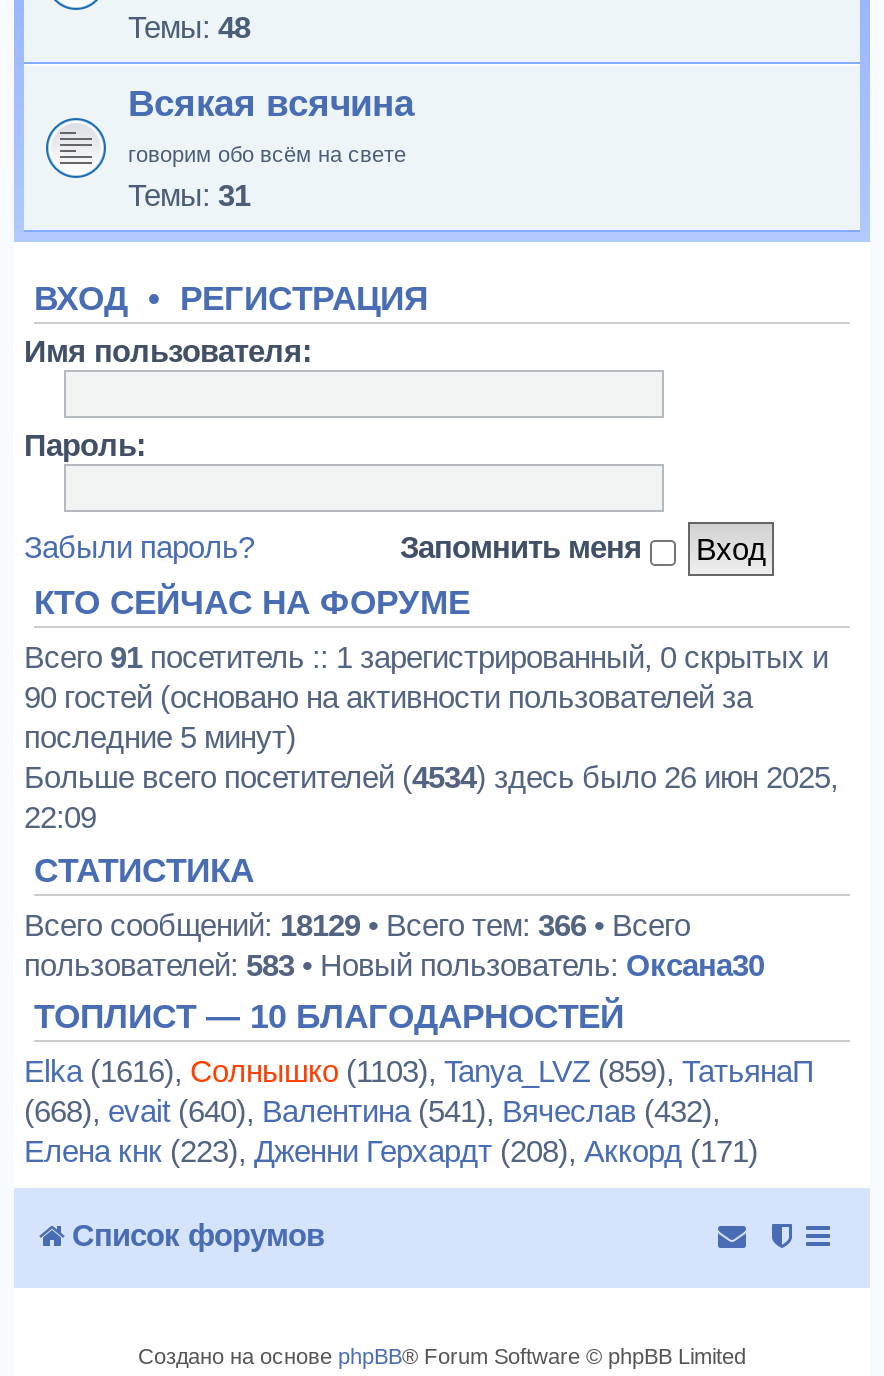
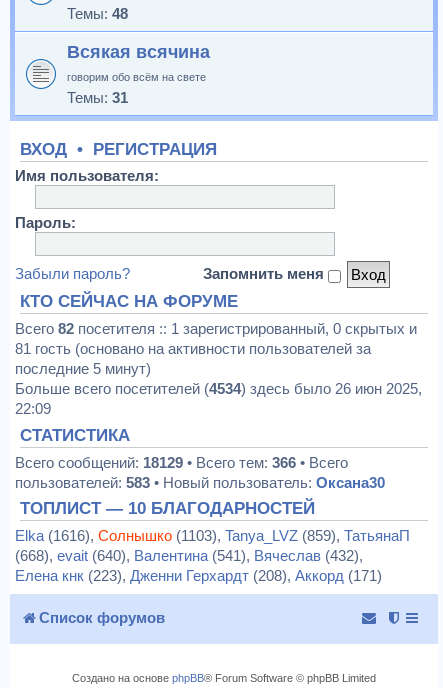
[24,640,828,674] Всего 91 посетитель :: 1 зарегистрированный, 0 скрытых и -> [15,320,417,337] Всего 82 посетителя :: 1 зарегистрированный, 0 скрытых и
[24,680,752,714] 90 гостей (основано на активности пользователей за -> [15,340,371,357] 81 гость (основано на активности пользователей за

